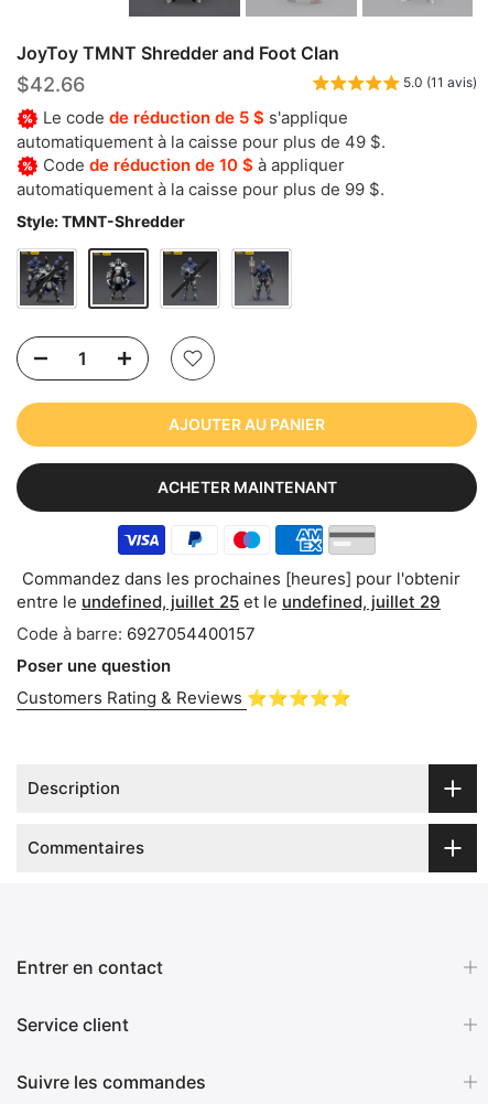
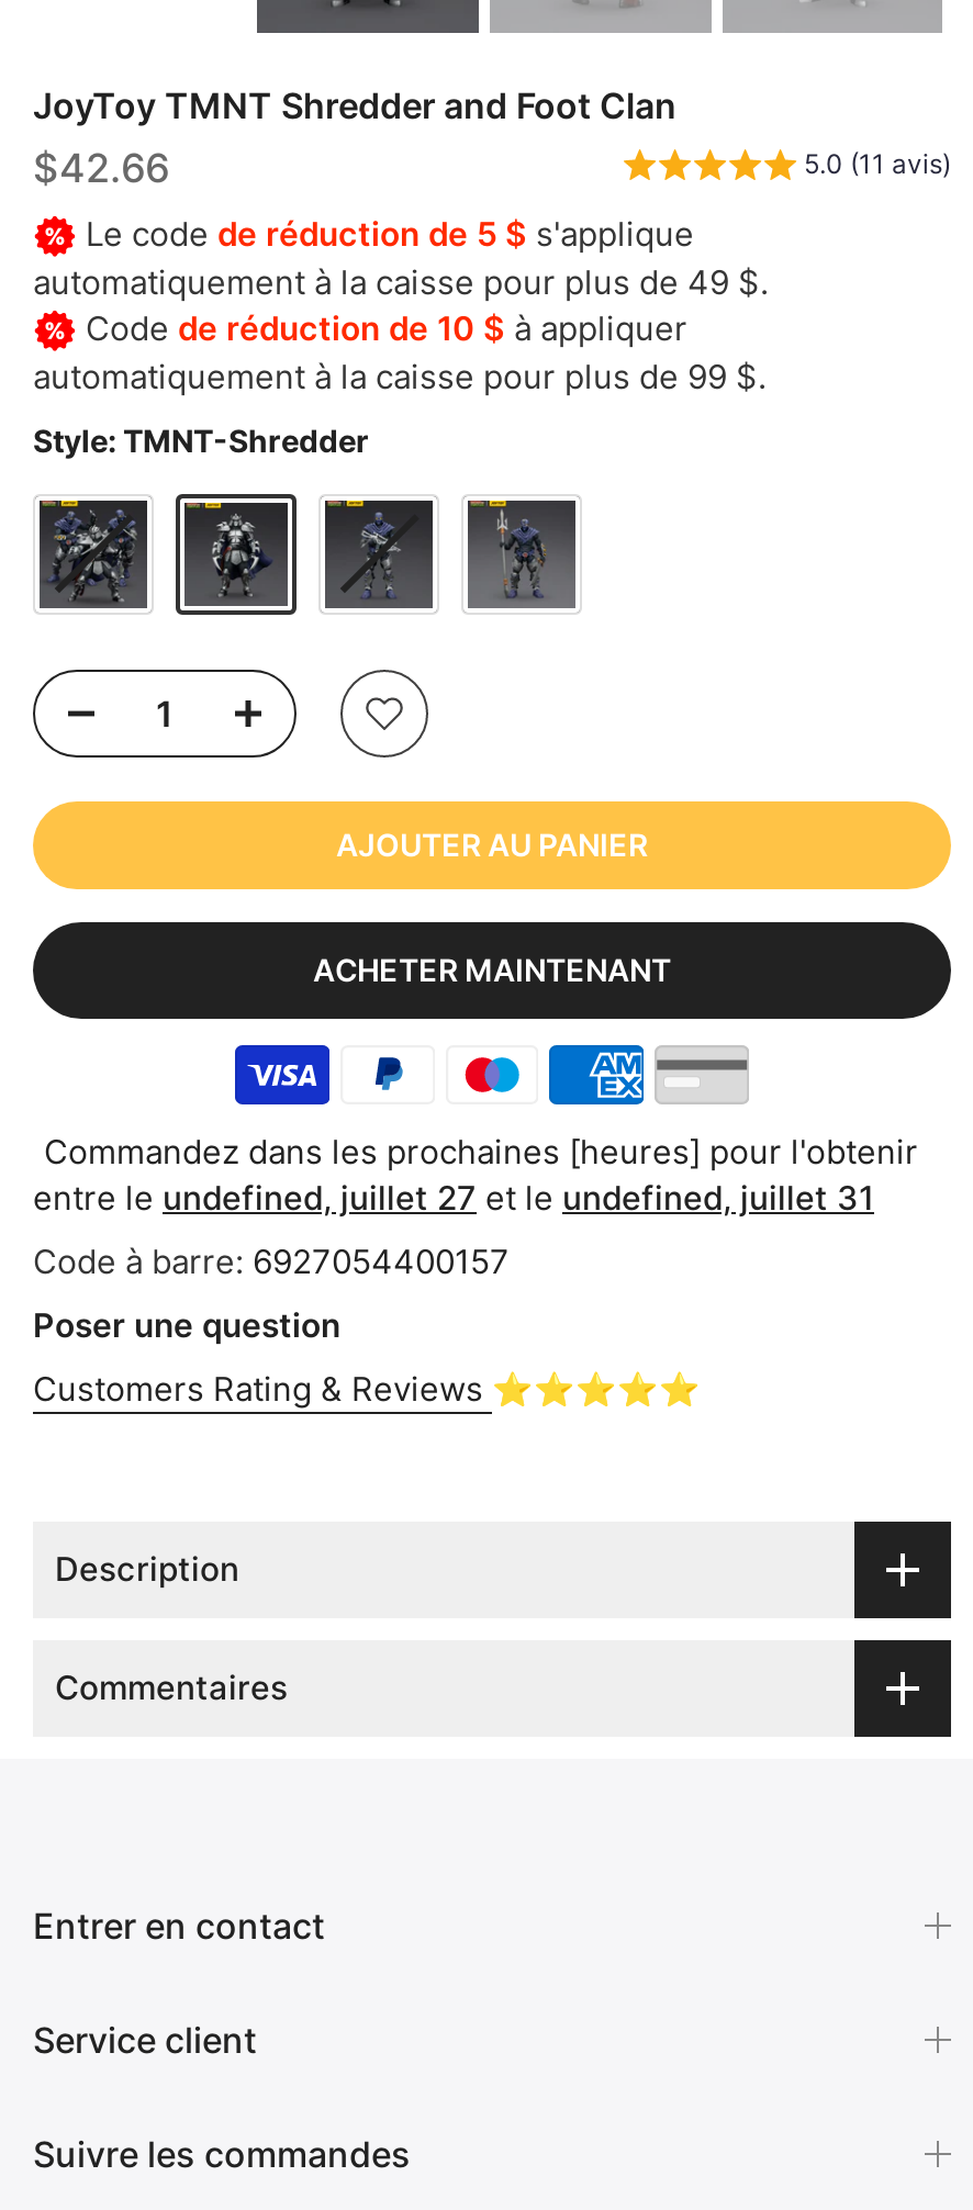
[17,591,441,612] entre le undefined, juillet 25 et le undefined, juillet 29 -> [33,1176,874,1218] entre le undefined, juillet 27 et le undefined, juillet 31

